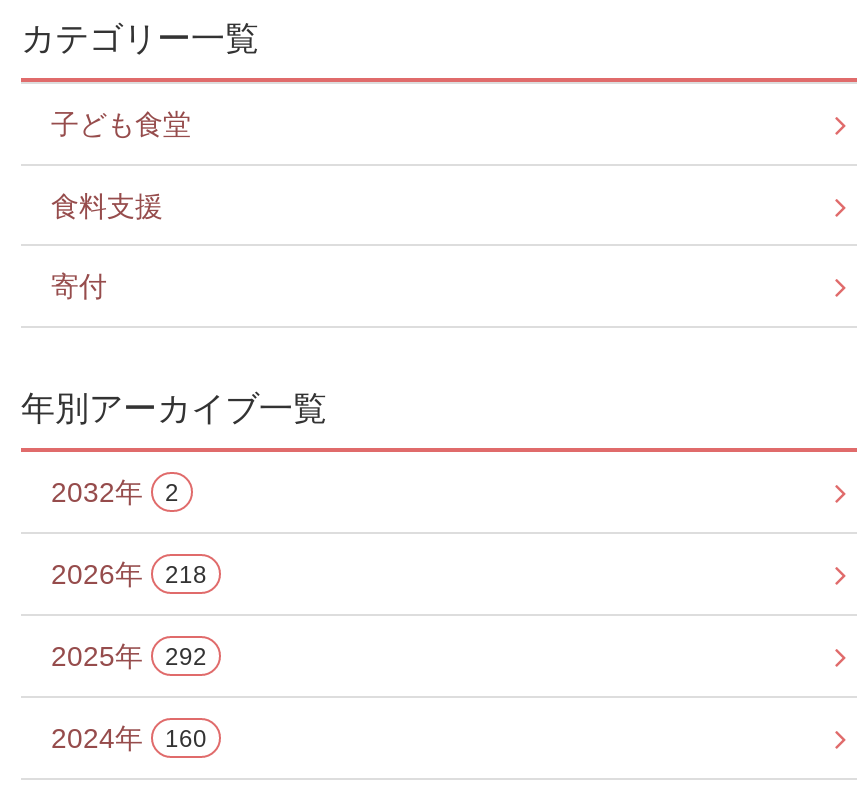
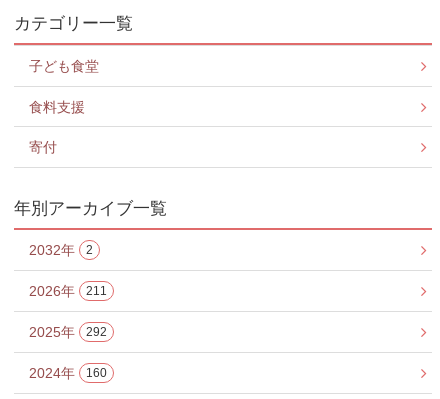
[51,558,207,590] 2026年 218 -> [29,283,107,299] 2026年 211

